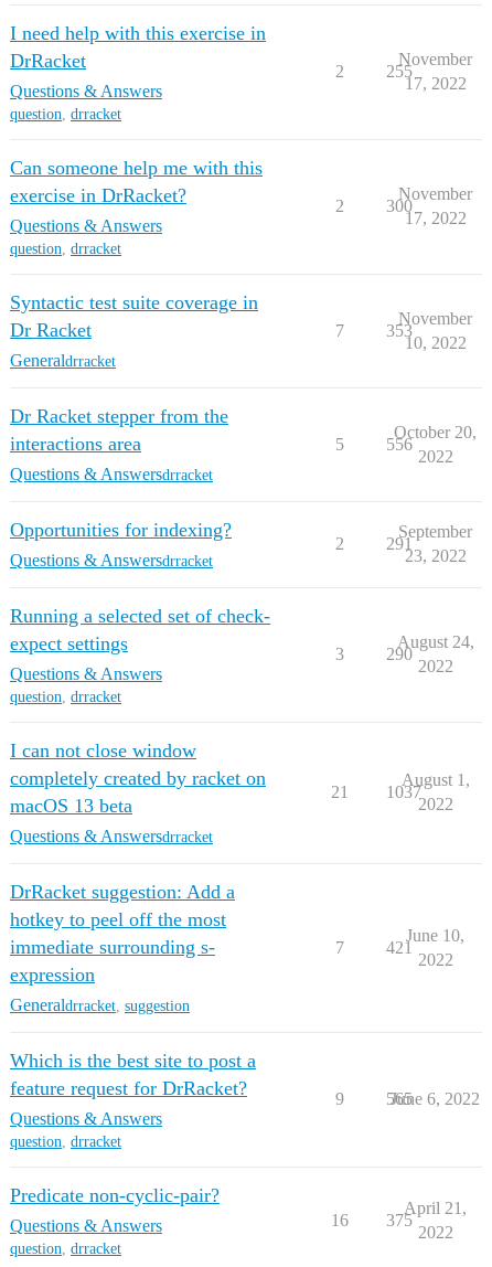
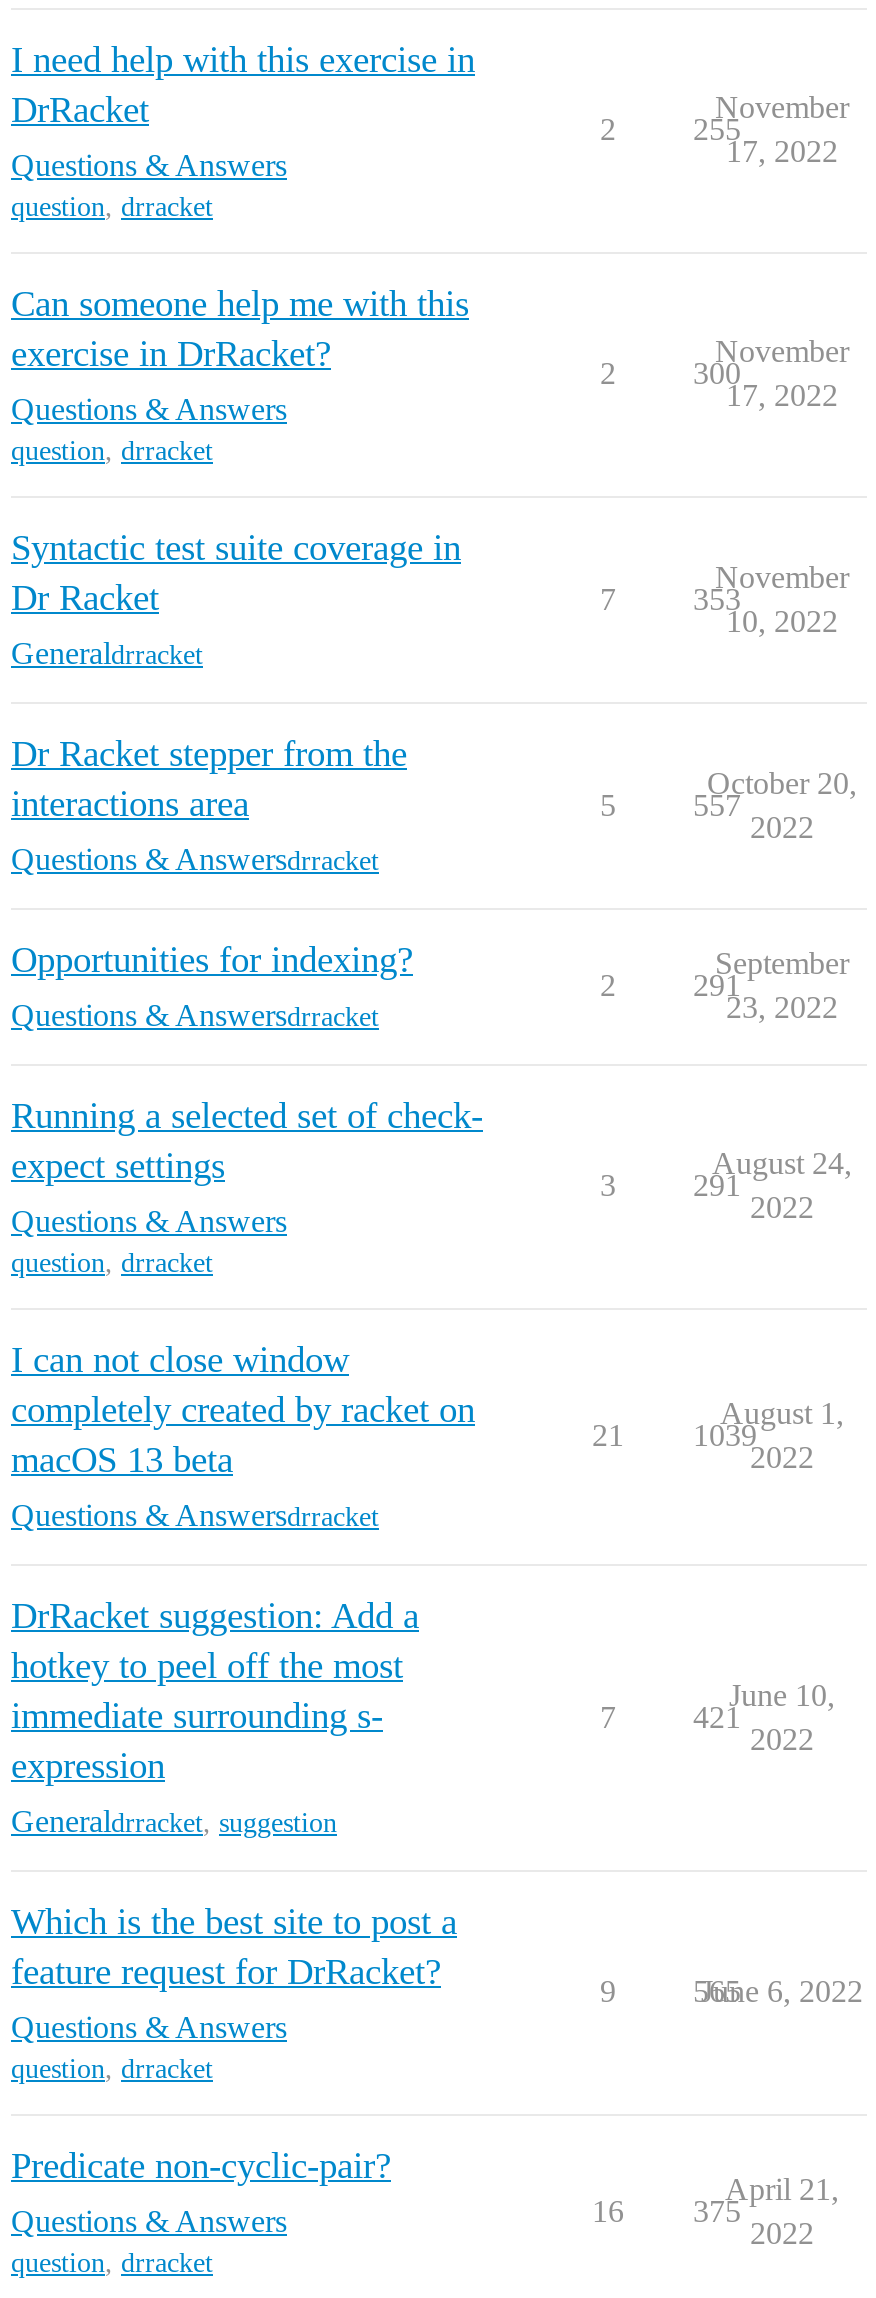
[386,435,413,454] 556 -> [693,788,741,822] 557
[386,645,413,663] 290 -> [693,1168,741,1202] 291
[386,782,421,801] 1037 -> [693,1418,757,1452] 1039

